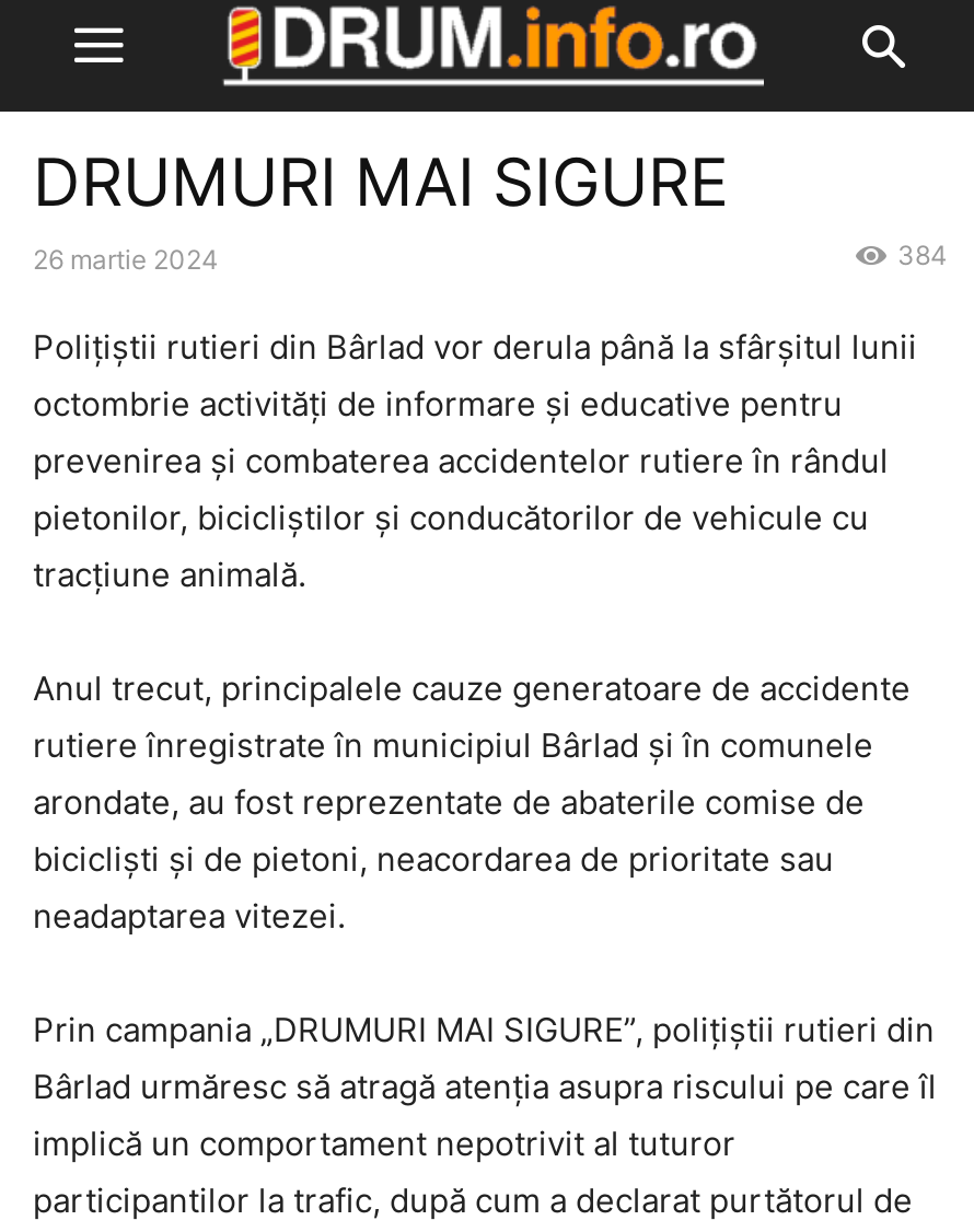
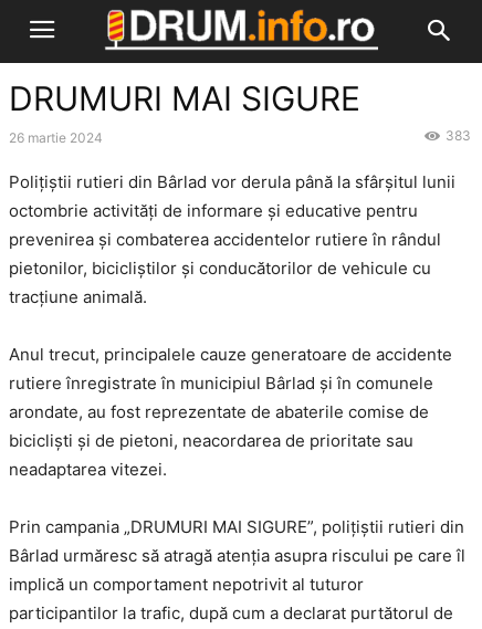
[897,239,948,271] 384 -> [446,127,471,144] 383

